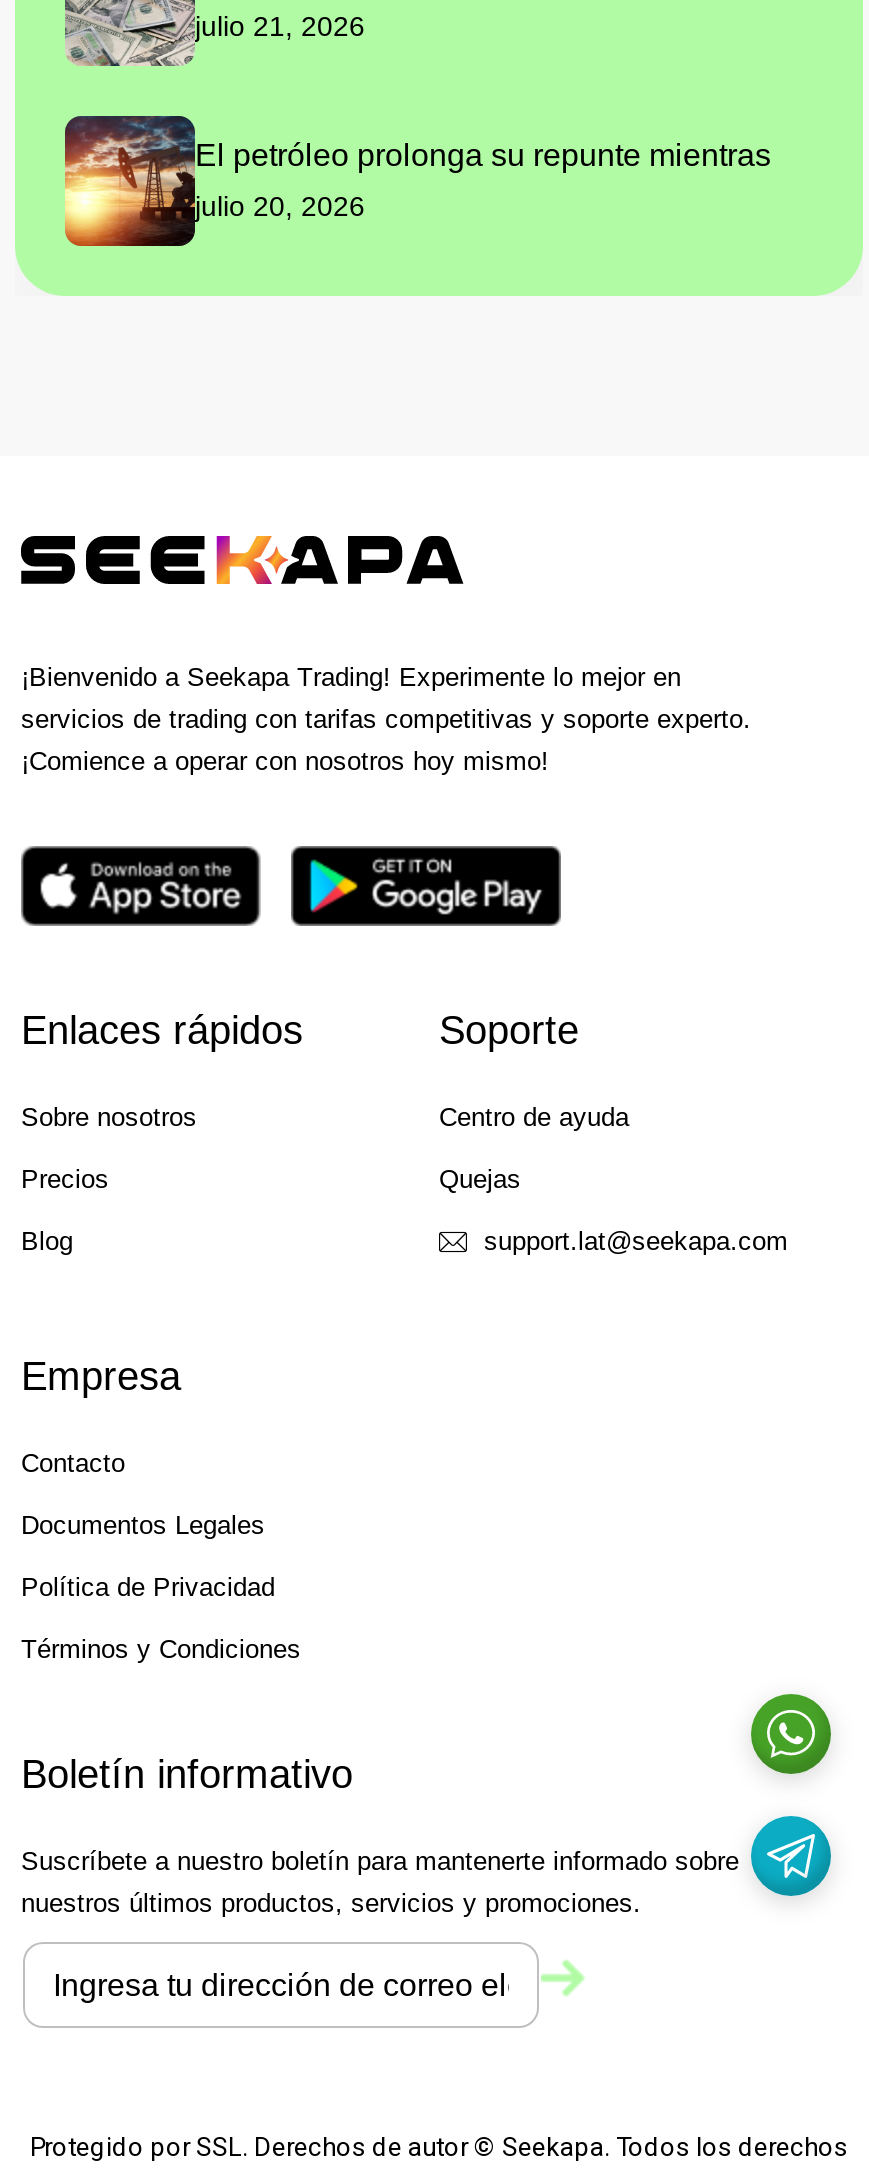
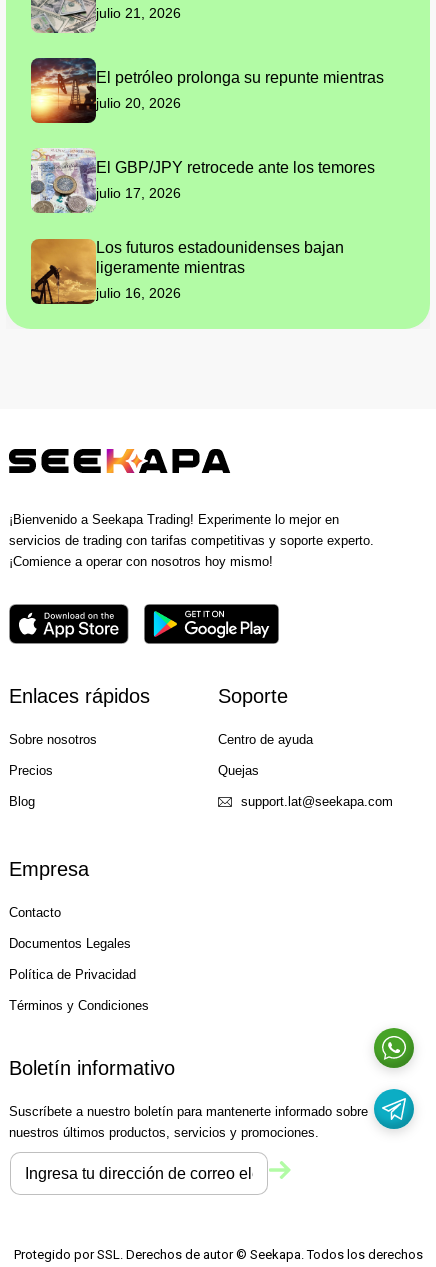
none -> [30,239,82,305] [image]
none -> [31,149,375,301] [image] | El GBP/JPY retrocede ante los temores | julio 17, 2026 | Los futuros estadounidenses bajan | ligeramente mientras | julio 16, 2026

